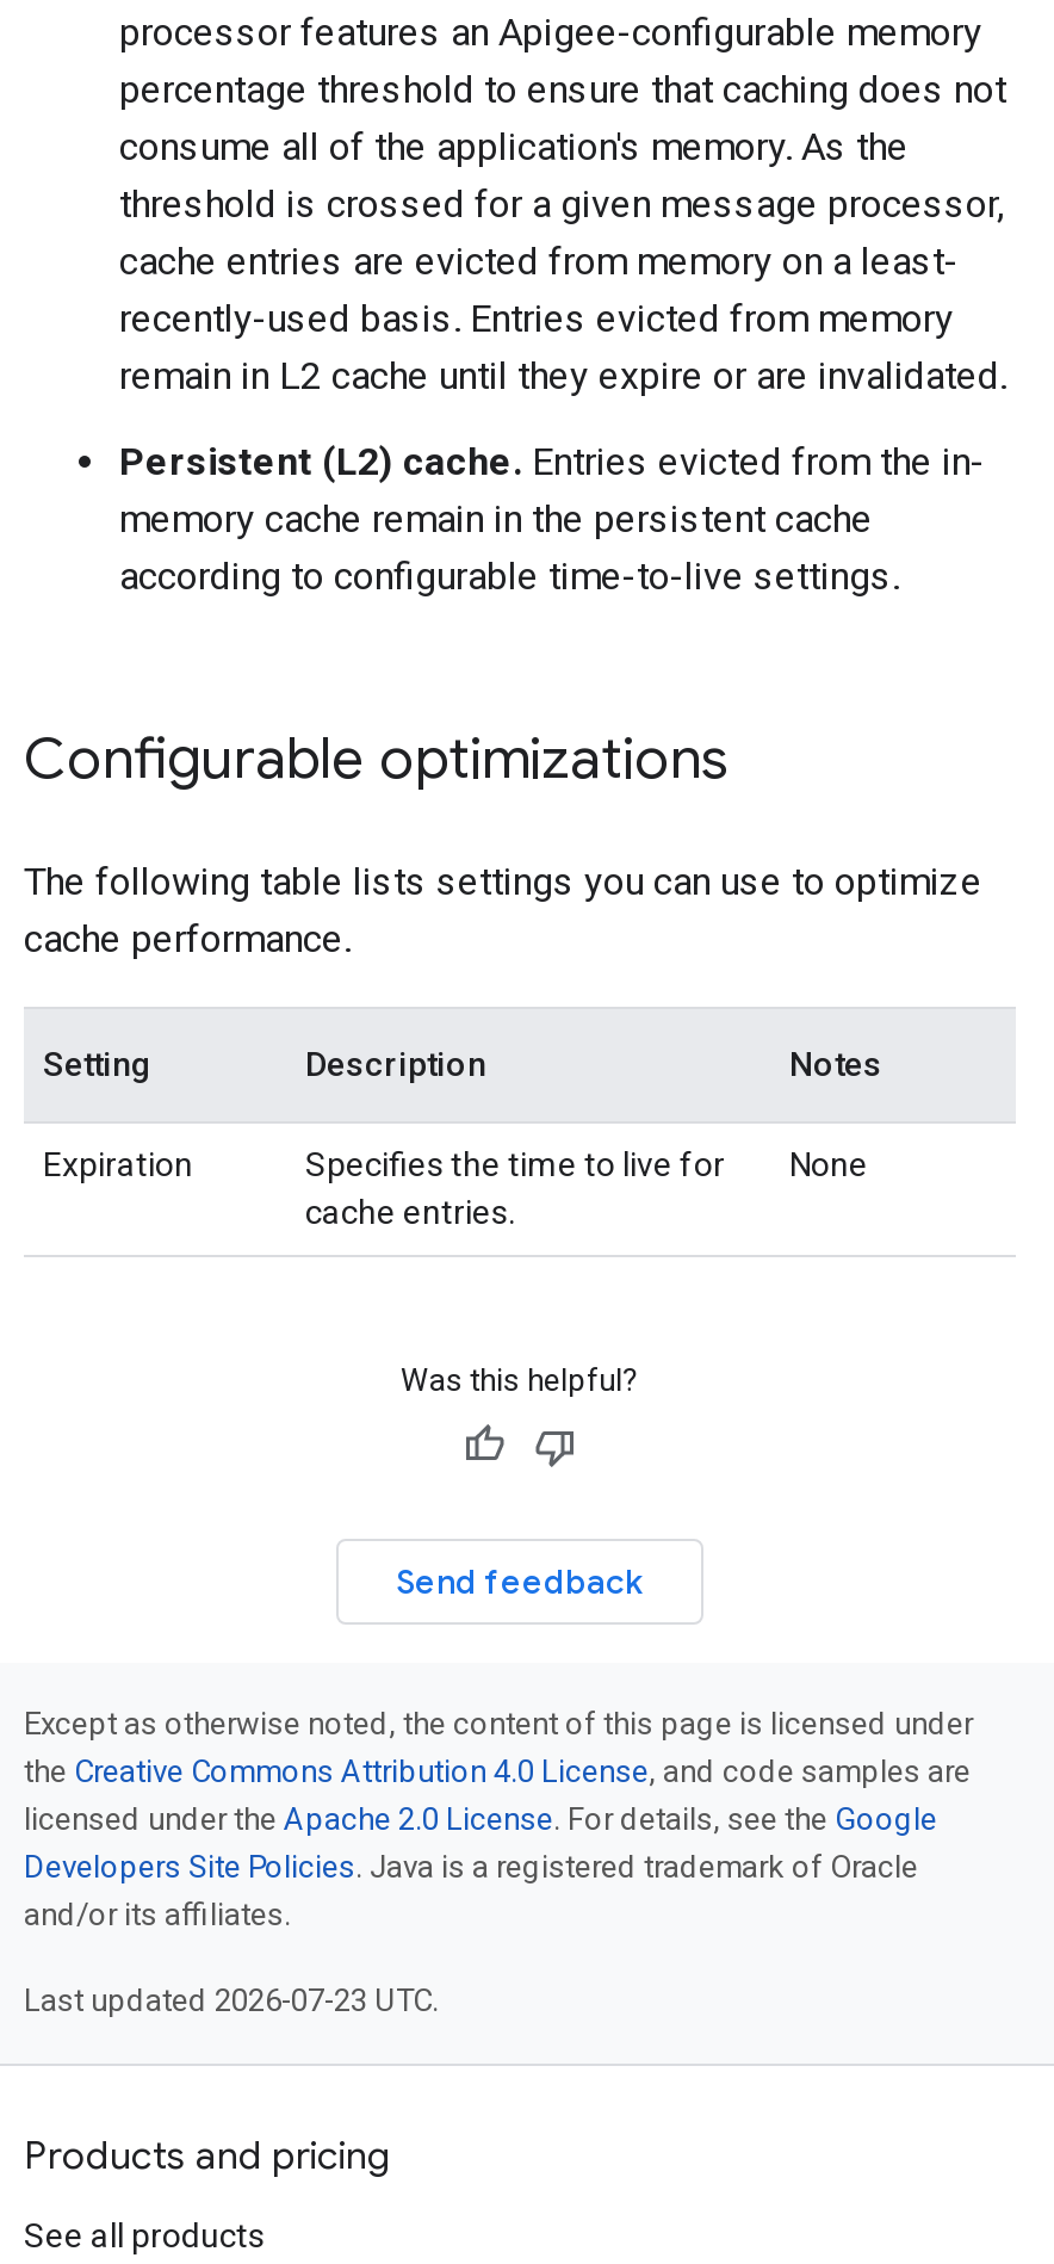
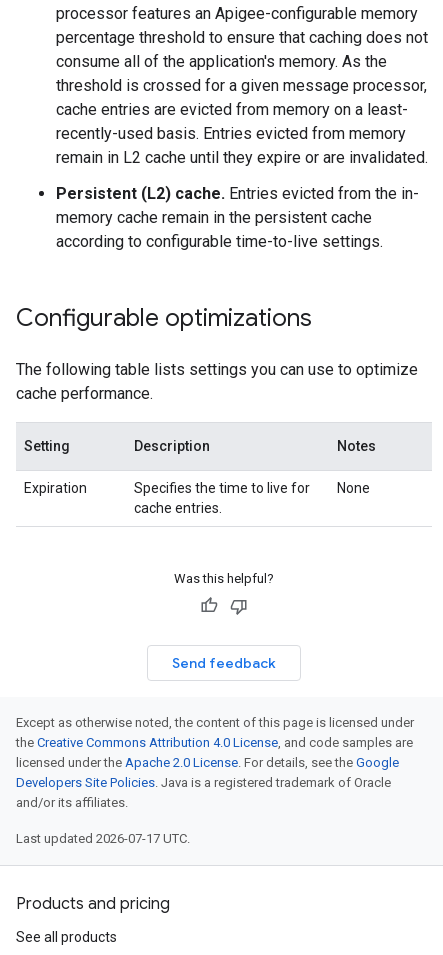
[24,1982,439,2018] Last updated 2026-07-23 UTC. -> [16,831,190,846] Last updated 2026-07-17 UTC.

